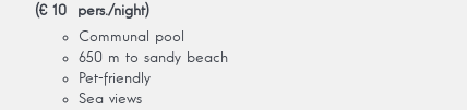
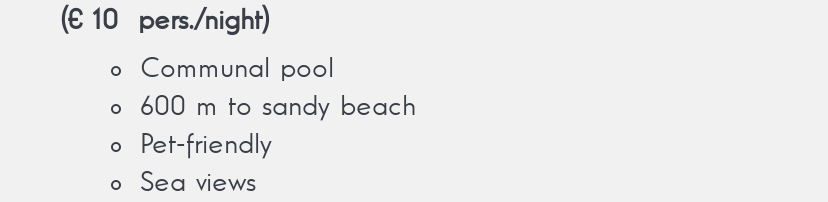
[79,50,228,66] 650 m to sandy beach -> [140,93,416,121] 600 m to sandy beach

